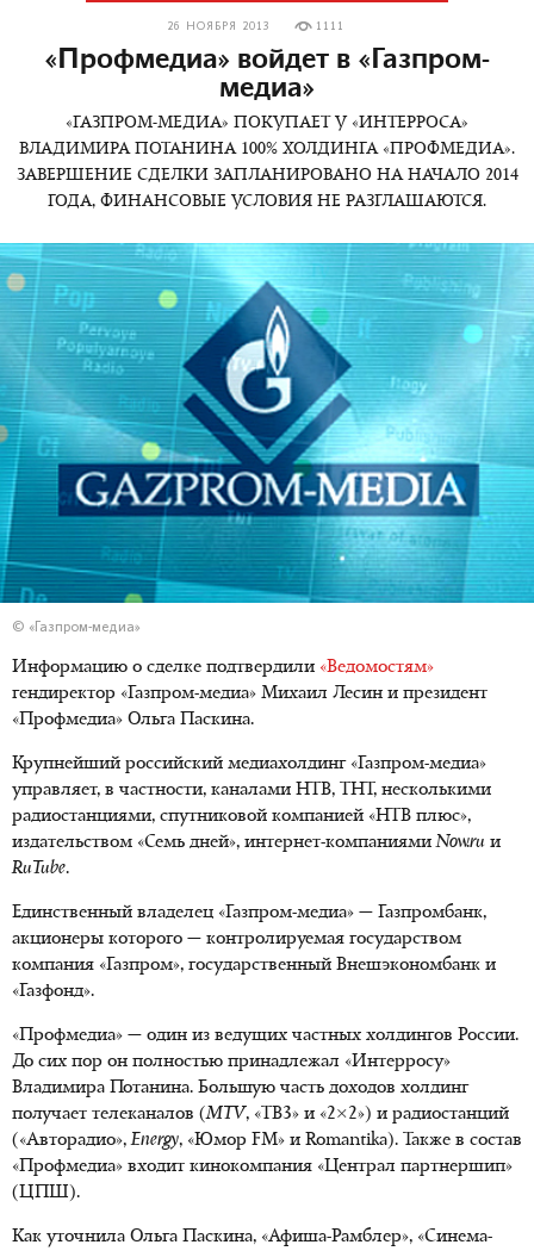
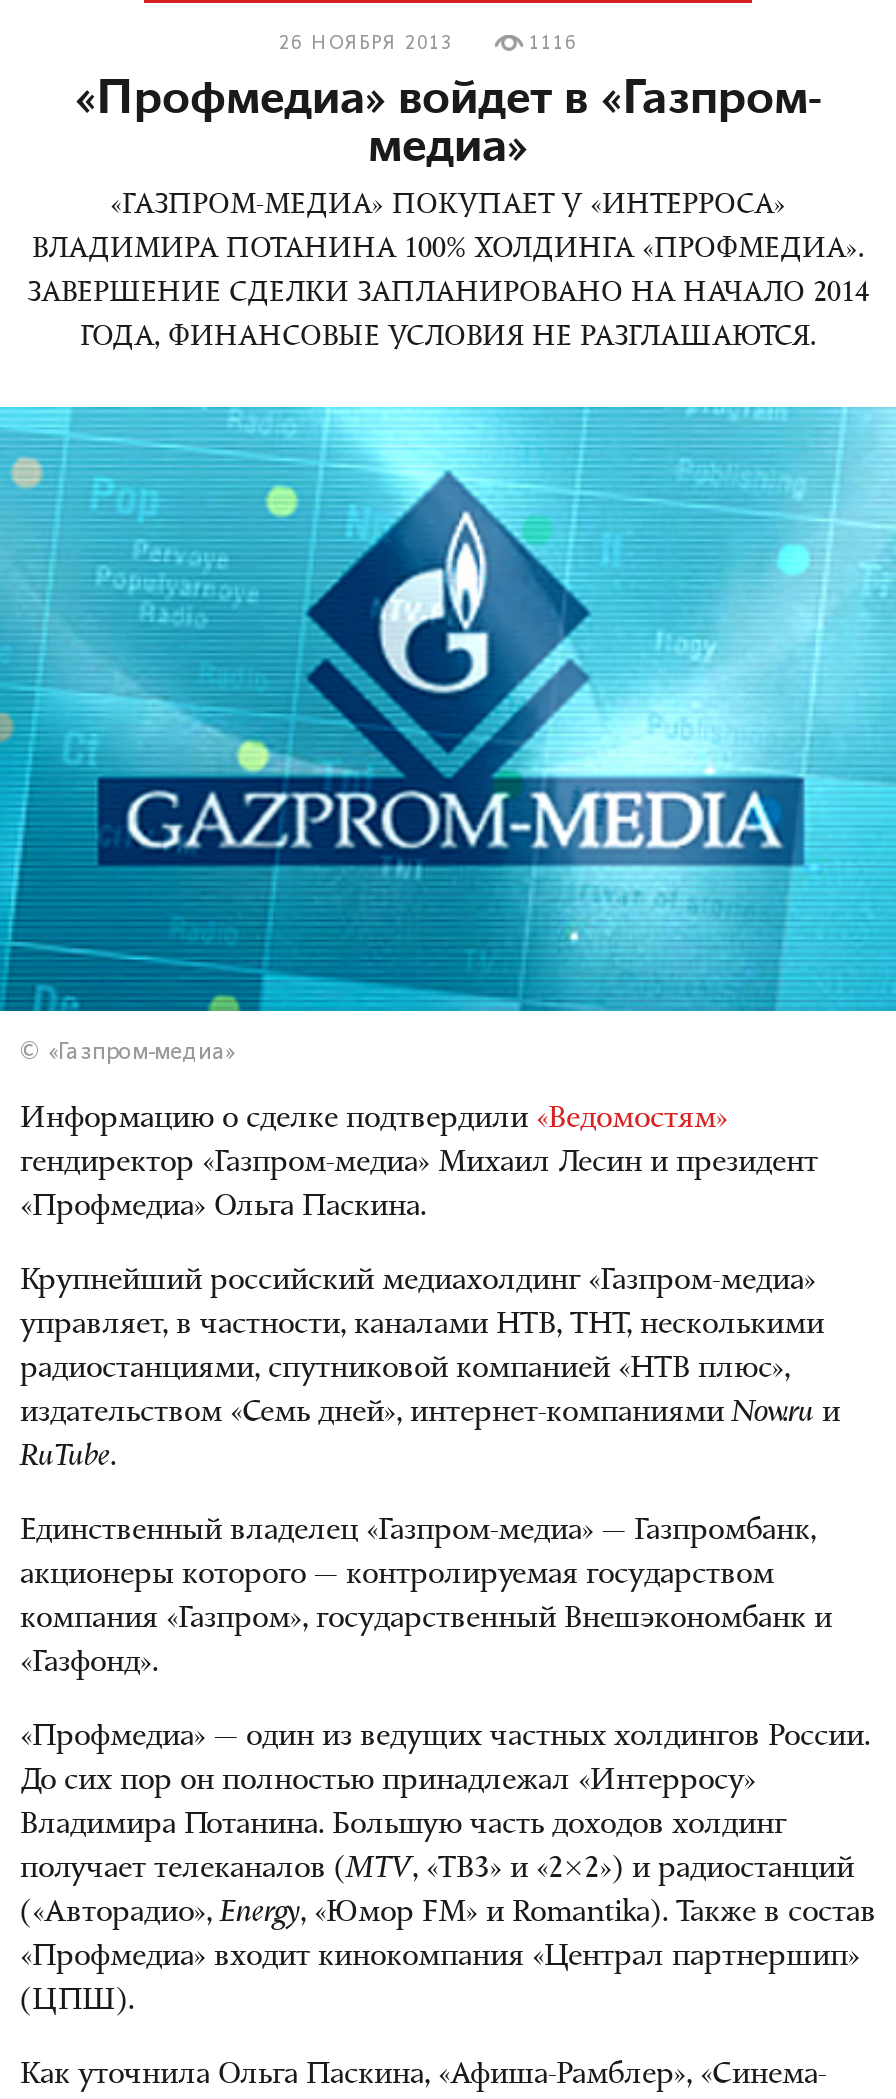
[315,20,344,33] 1111 -> [529,33,577,55] 1116

